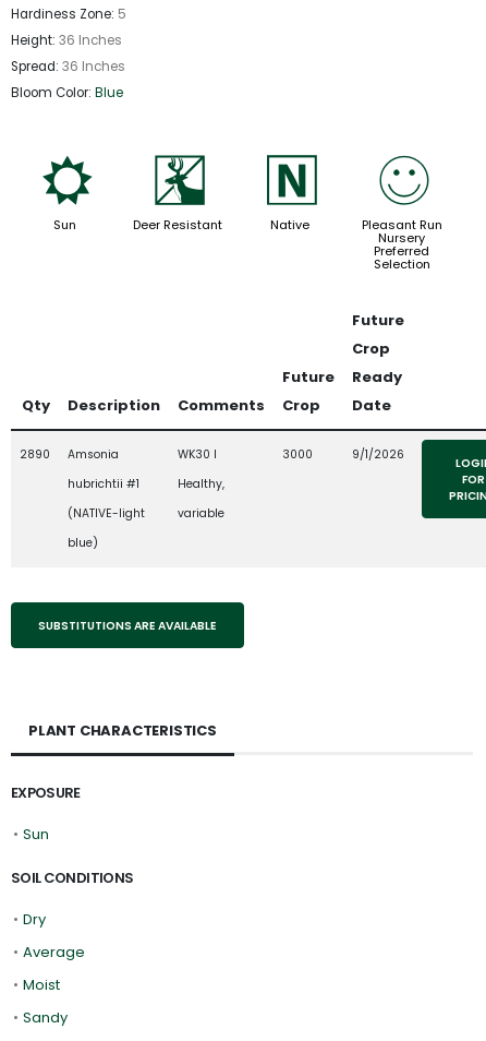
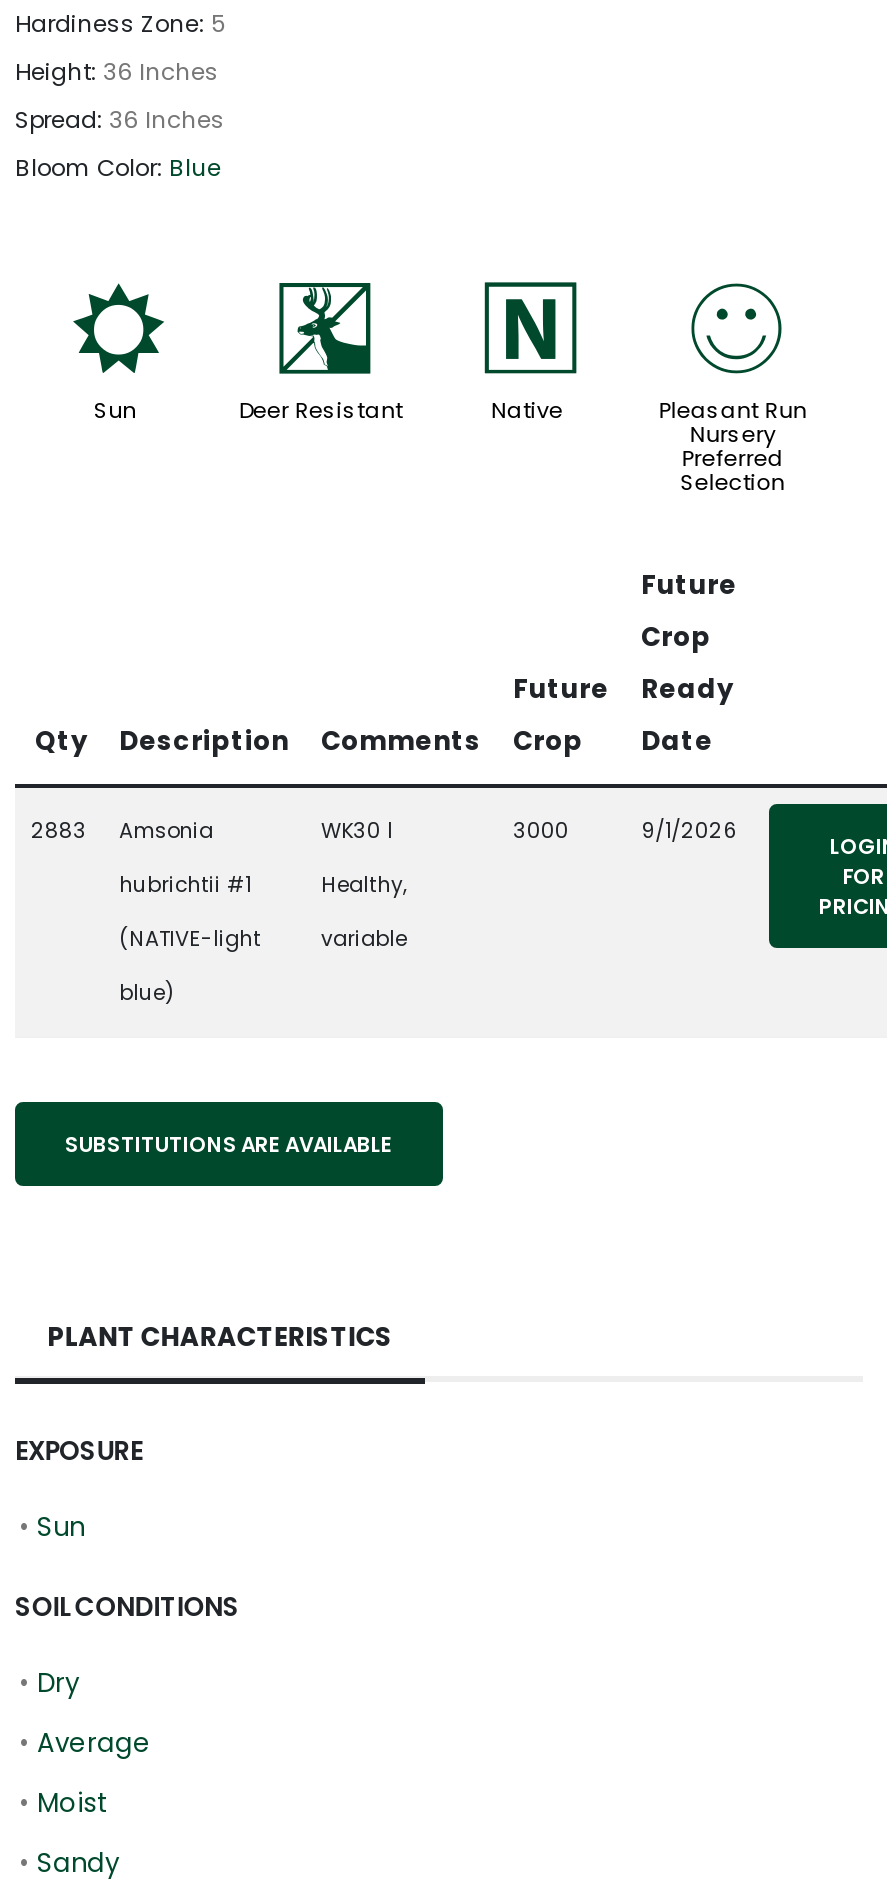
[20,446,119,462] 2890 Amsonia -> [31,816,213,846] 2883 Amsonia

